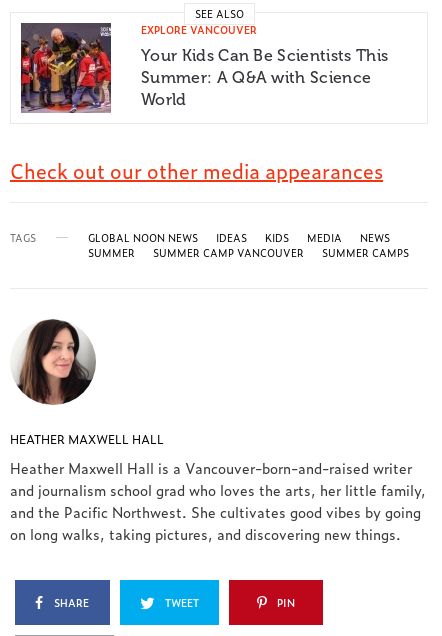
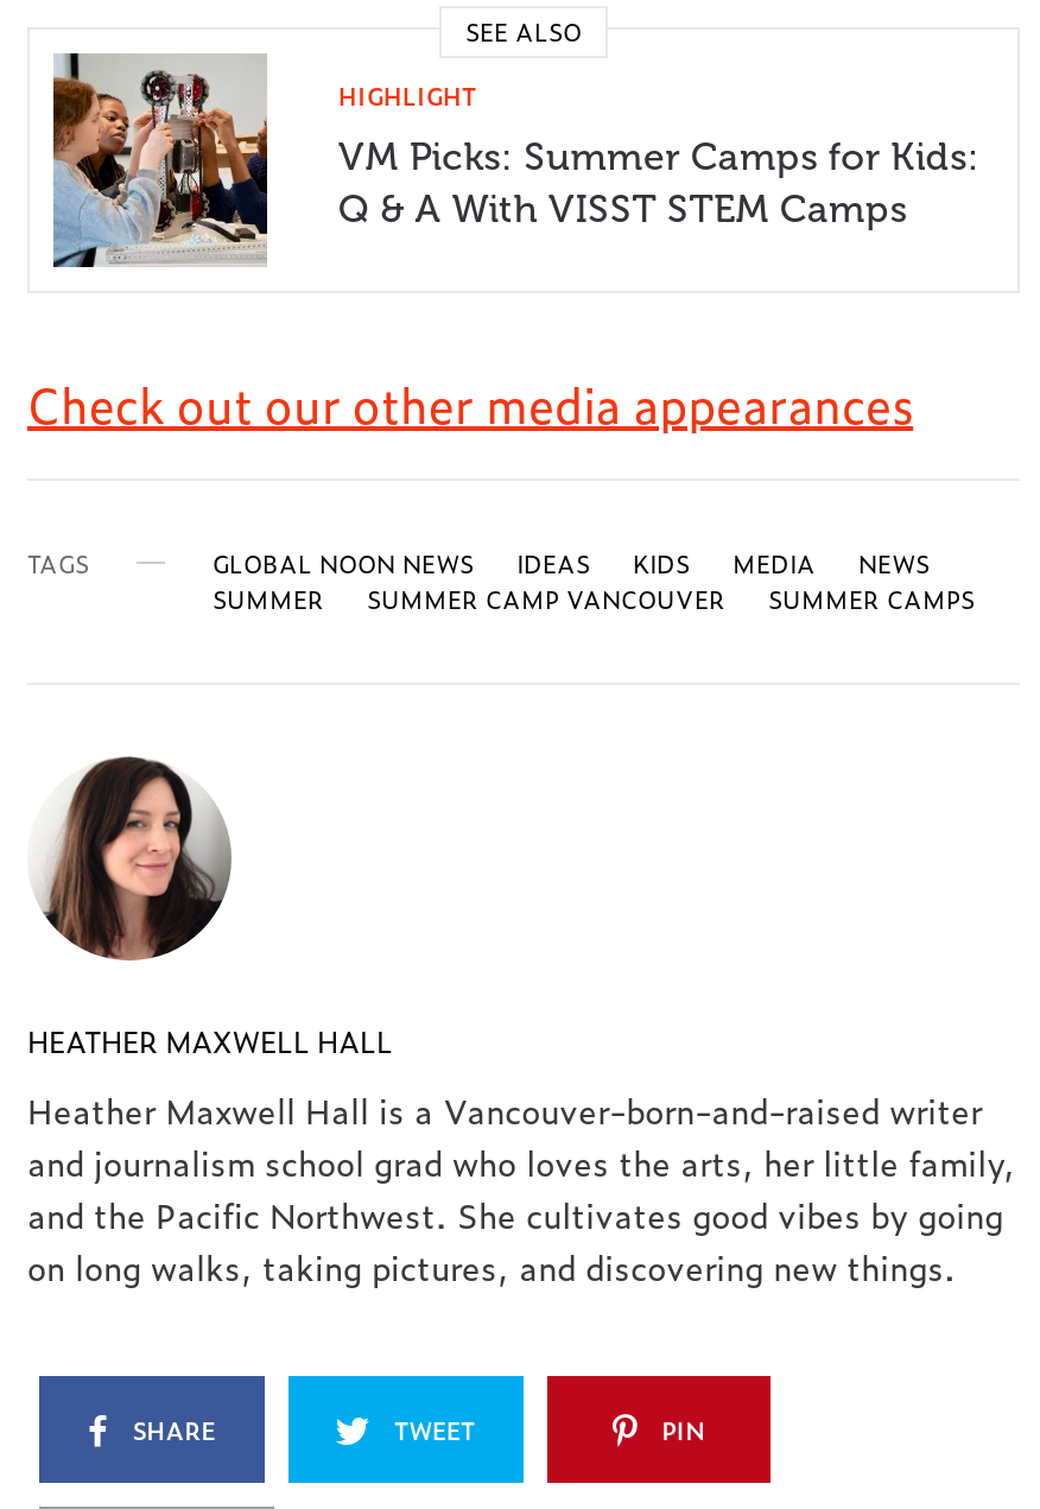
[20,22,257,113] [image] | EXPLORE VANCOUVER -> [53,53,476,267] [image] | HIGHLIGHT
[141,46,388,109] Your Kids Can Be Scientists This | Summer: A Q&A with Science | World -> [338,134,980,231] VM Picks: Summer Camps for Kids: | Q & A With VISST STEM Camps

